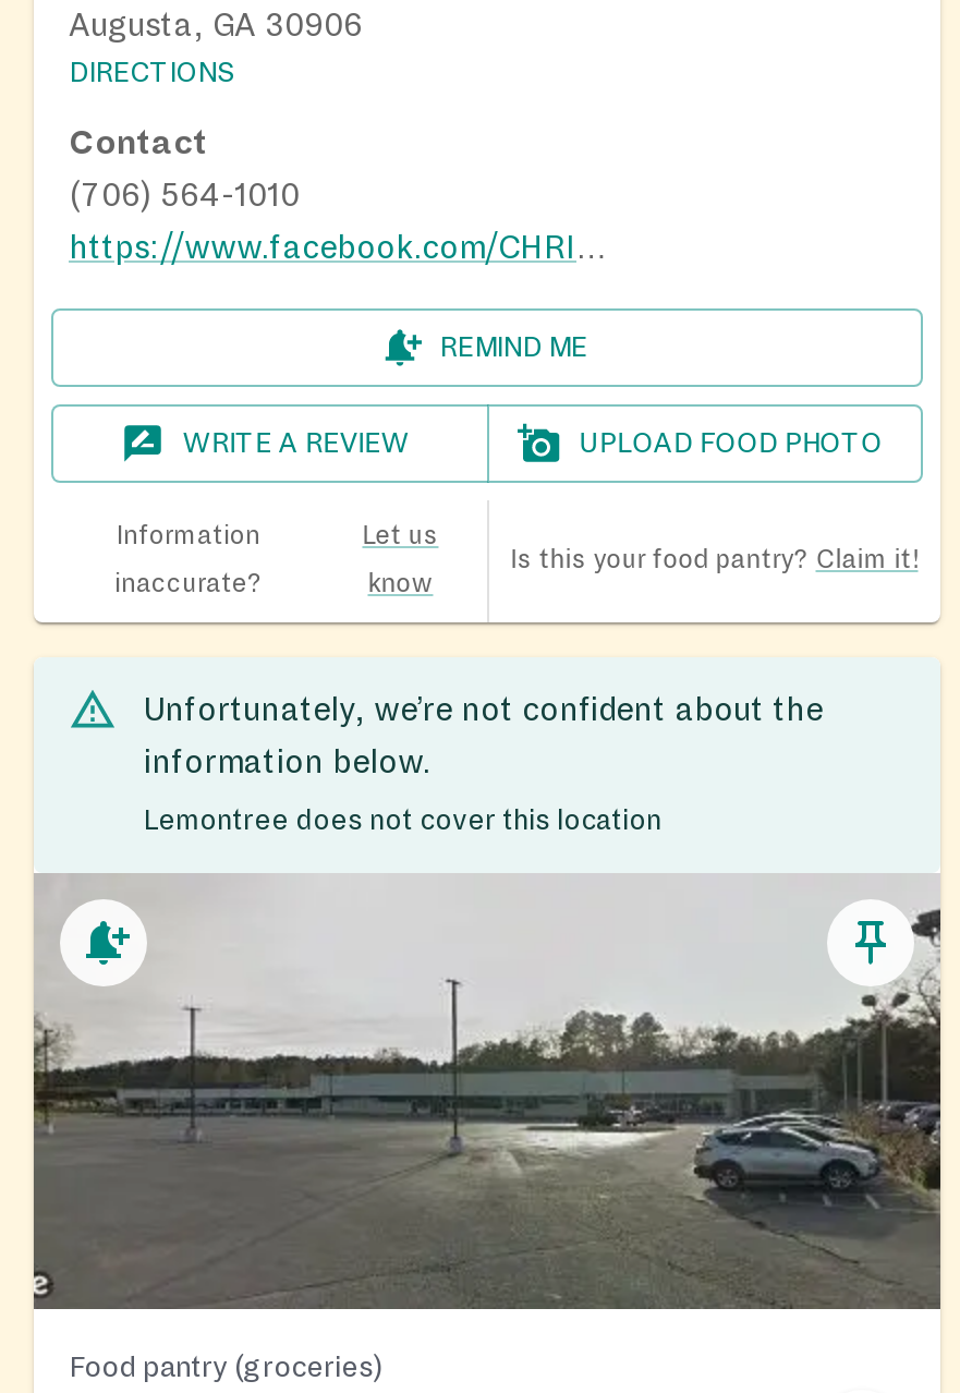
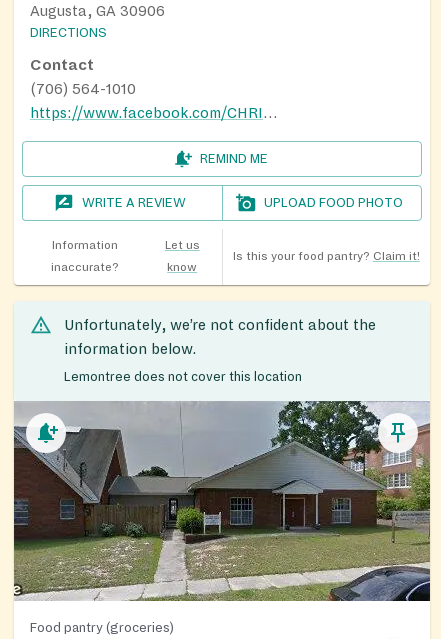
[32,874,943,1310] [image] -> [13,400,431,602] [image]

